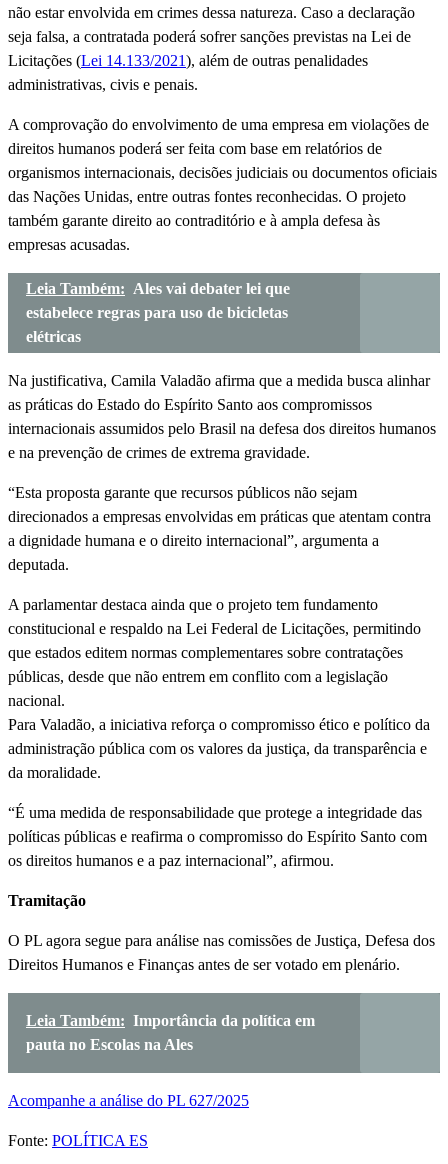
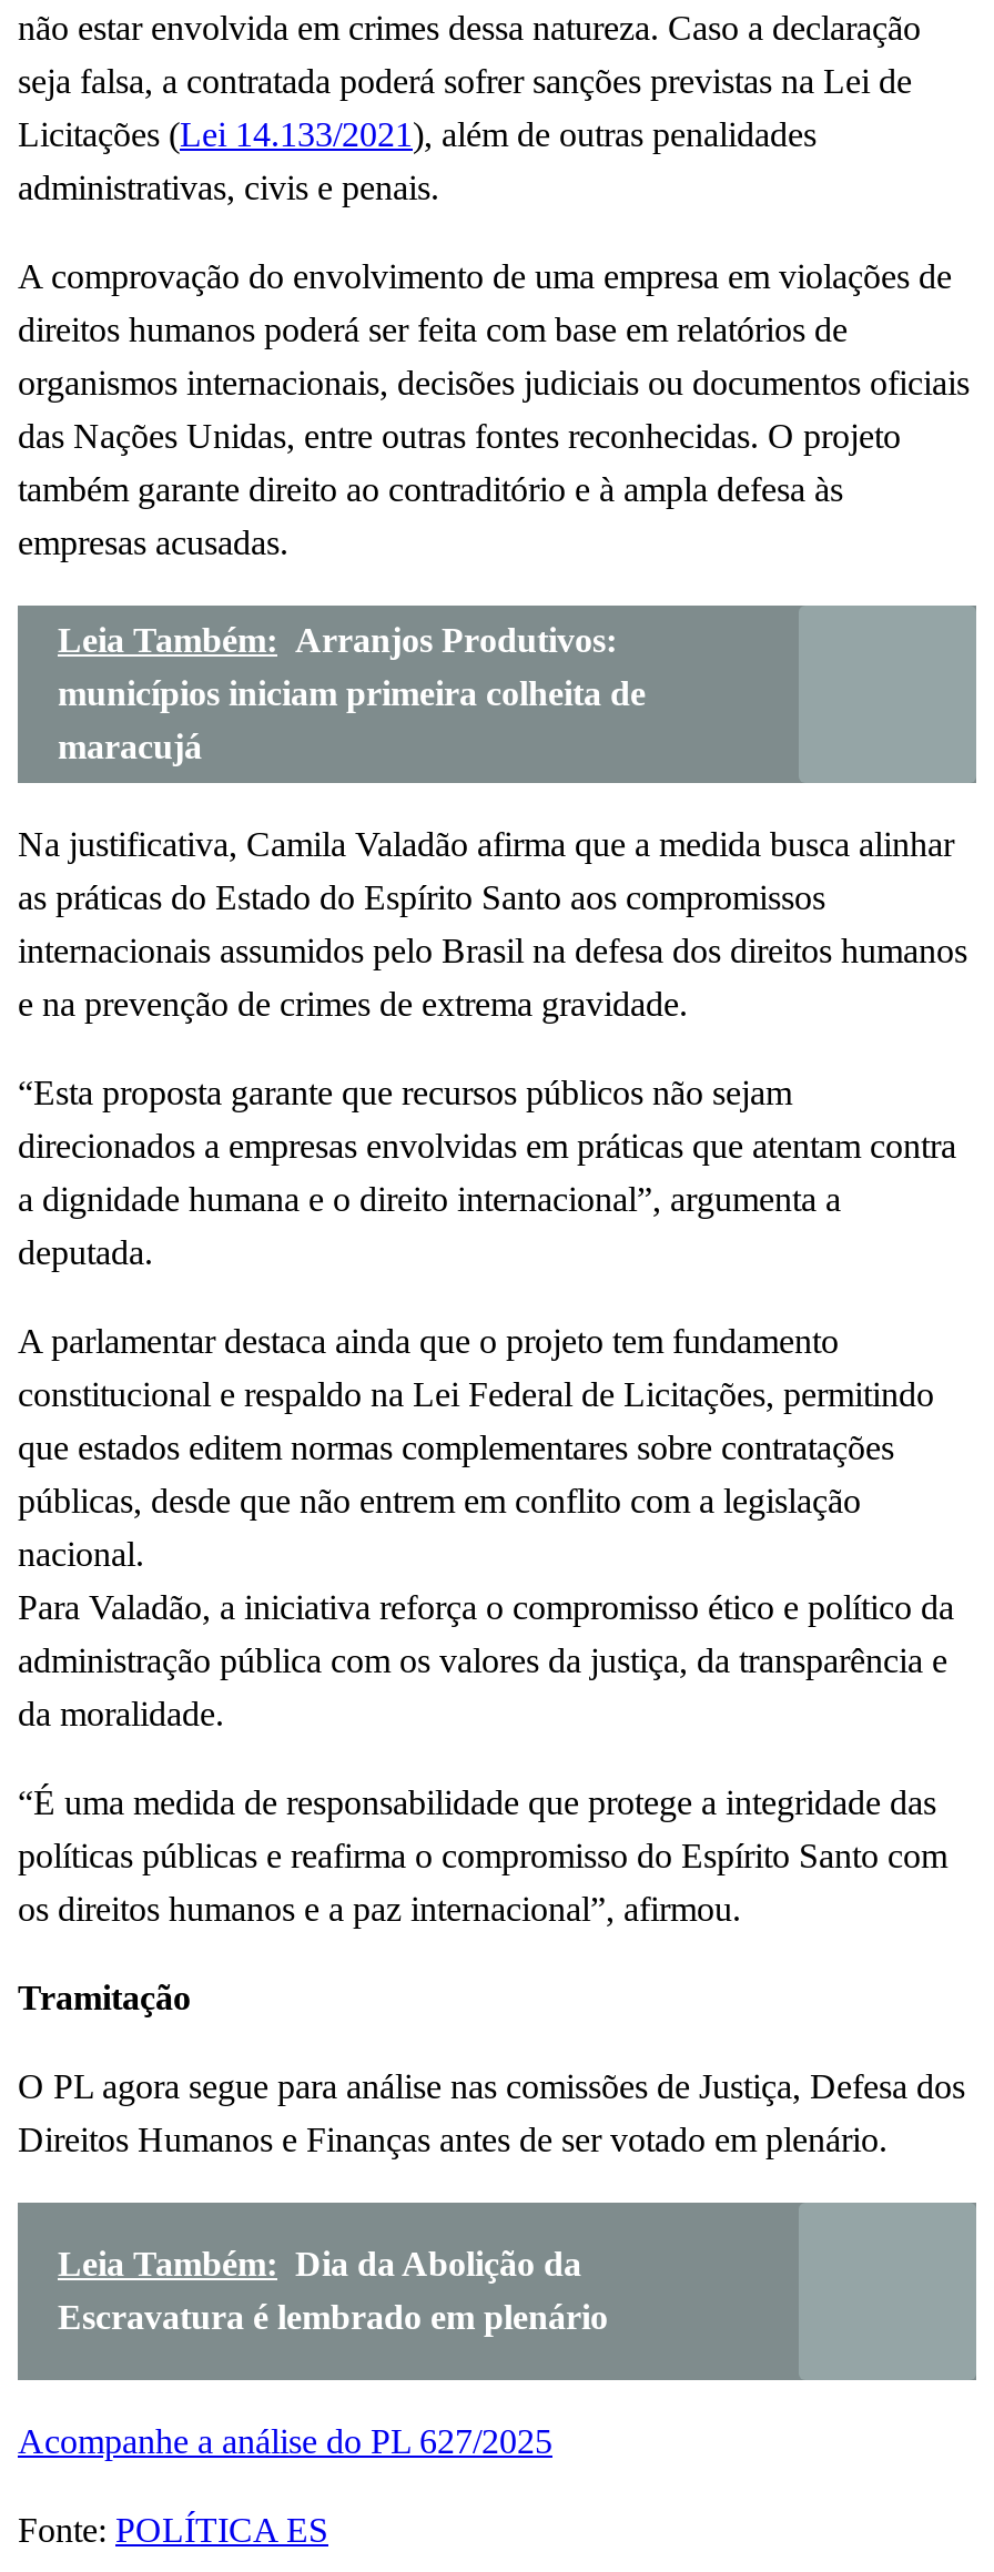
[26,280,290,345] Leia Também: Ales vai debater lei que | estabelece regras para uso de bicicletas | elétricas -> [58,622,646,766] Leia Também: Arranjos Produtivos: | municípios iniciam primeira colheita de | maracujá
[26,1012,315,1053] Leia Também: Importância da política em | pauta no Escolas na Ales -> [58,2245,608,2336] Leia Também: Dia da Abolição da | Escravatura é lembrado em plenário

